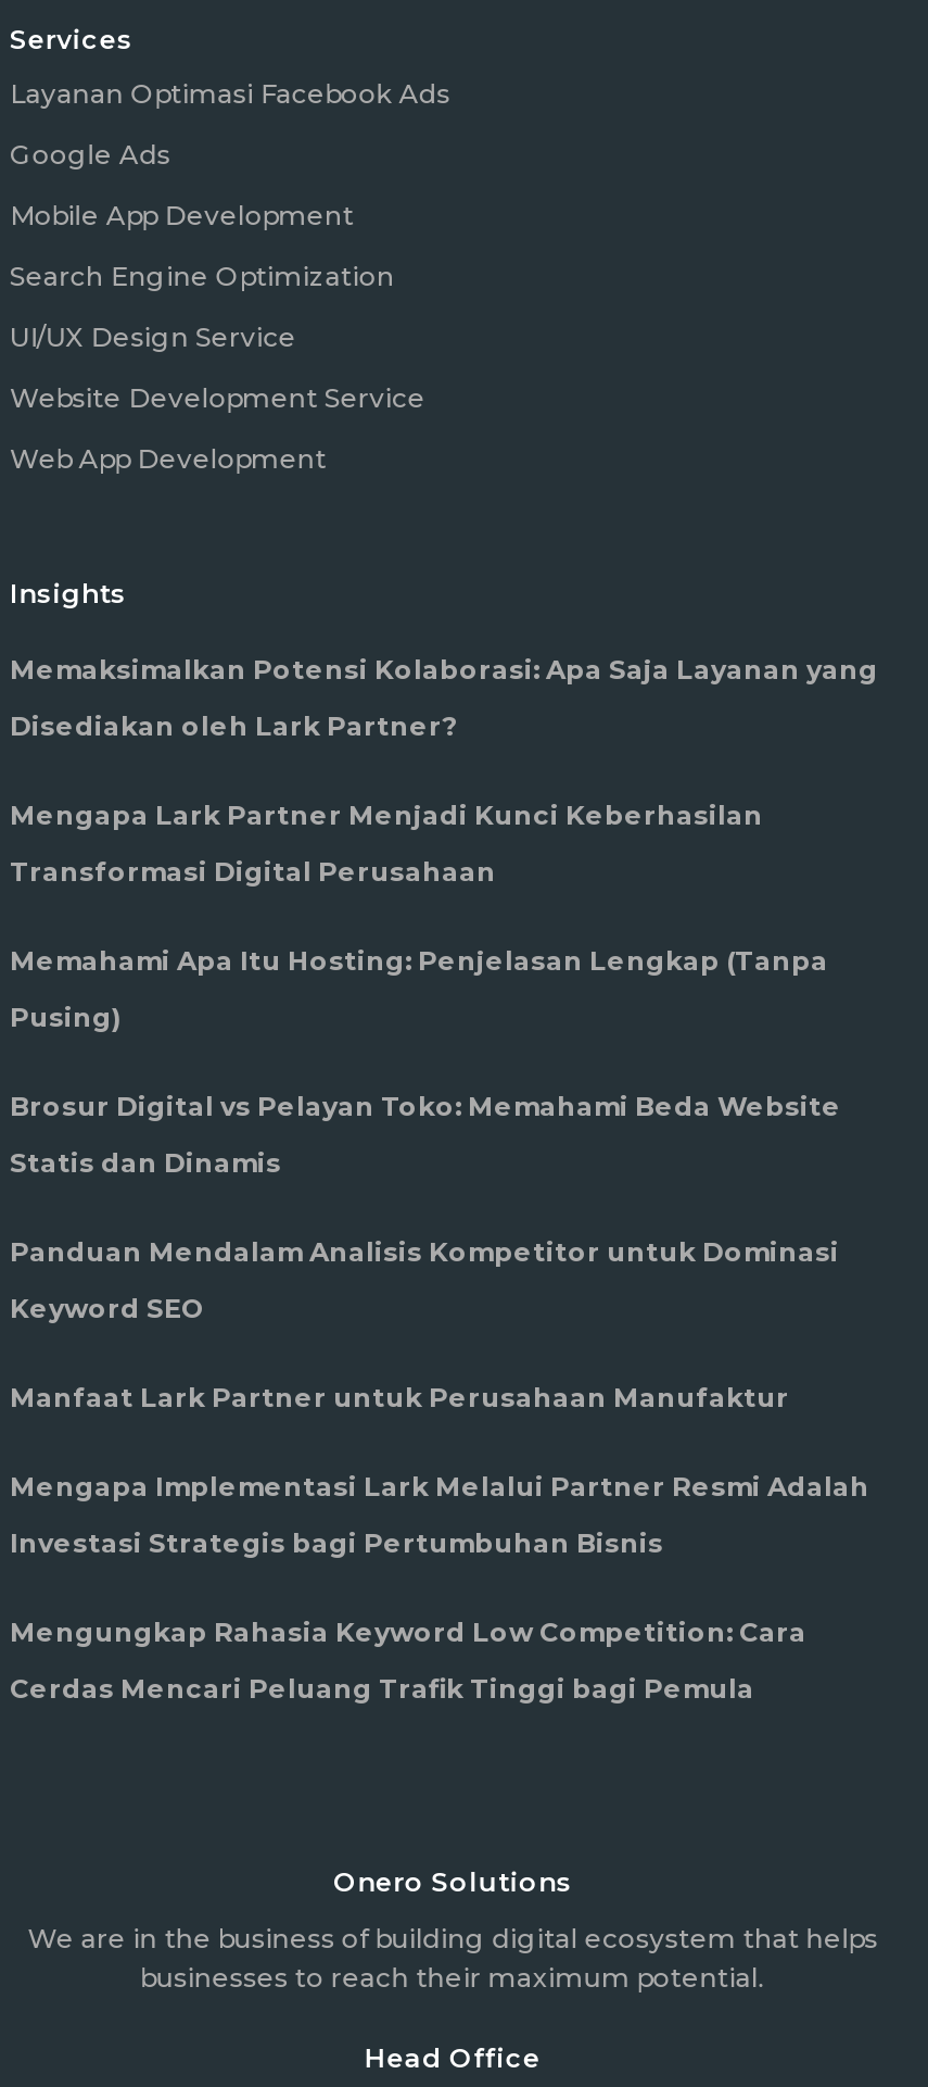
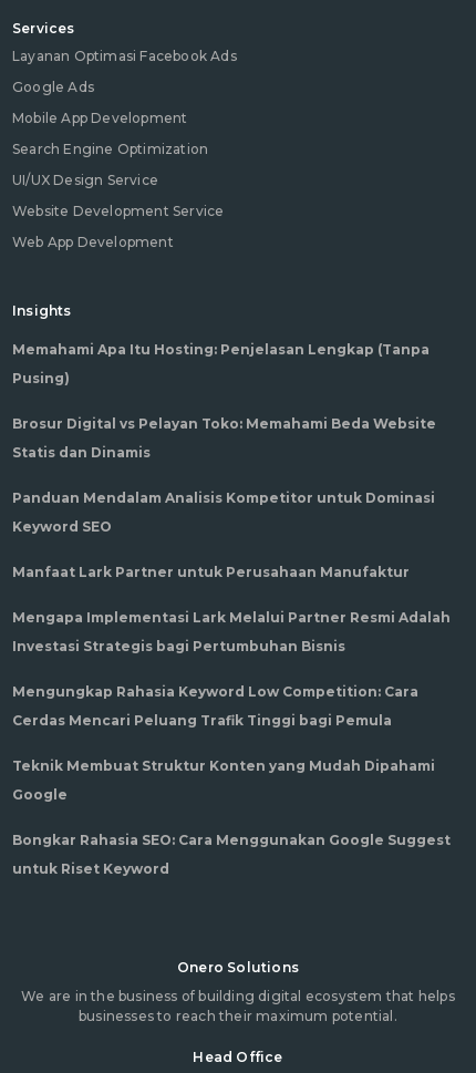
[10,654,878,888] Memaksimalkan Potensi Kolaborasi: Apa Saja Layanan yang | Disediakan oleh Lark Partner? | Mengapa Lark Partner Menjadi Kunci Keberhasilan | Transformasi Digital Perusahaan -> none
moved [10,945,869,1705] -> [12,341,451,729]: Memahami Apa Itu Hosting: Penjelasan Lengkap (Tanpa | Pusing) | Brosur Digital vs Pelayan Toko: Memahami Beda Website | ... | Mengungkap Rahasia Keyword Low Competition: Cara | Cerdas Mencari Peluang Trafik Tinggi bagi Pemula
none -> [12,758,451,877] Teknik Membuat Struktur Konten yang Mudah Dipahami | Google | Bongkar Rahasia SEO: Cara Menggunakan Google Suggest | untuk Riset Keyword

